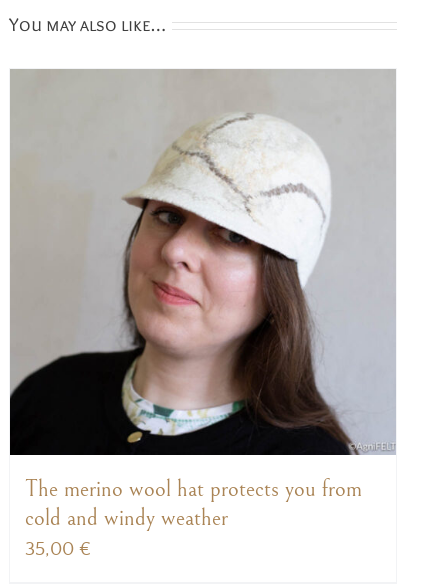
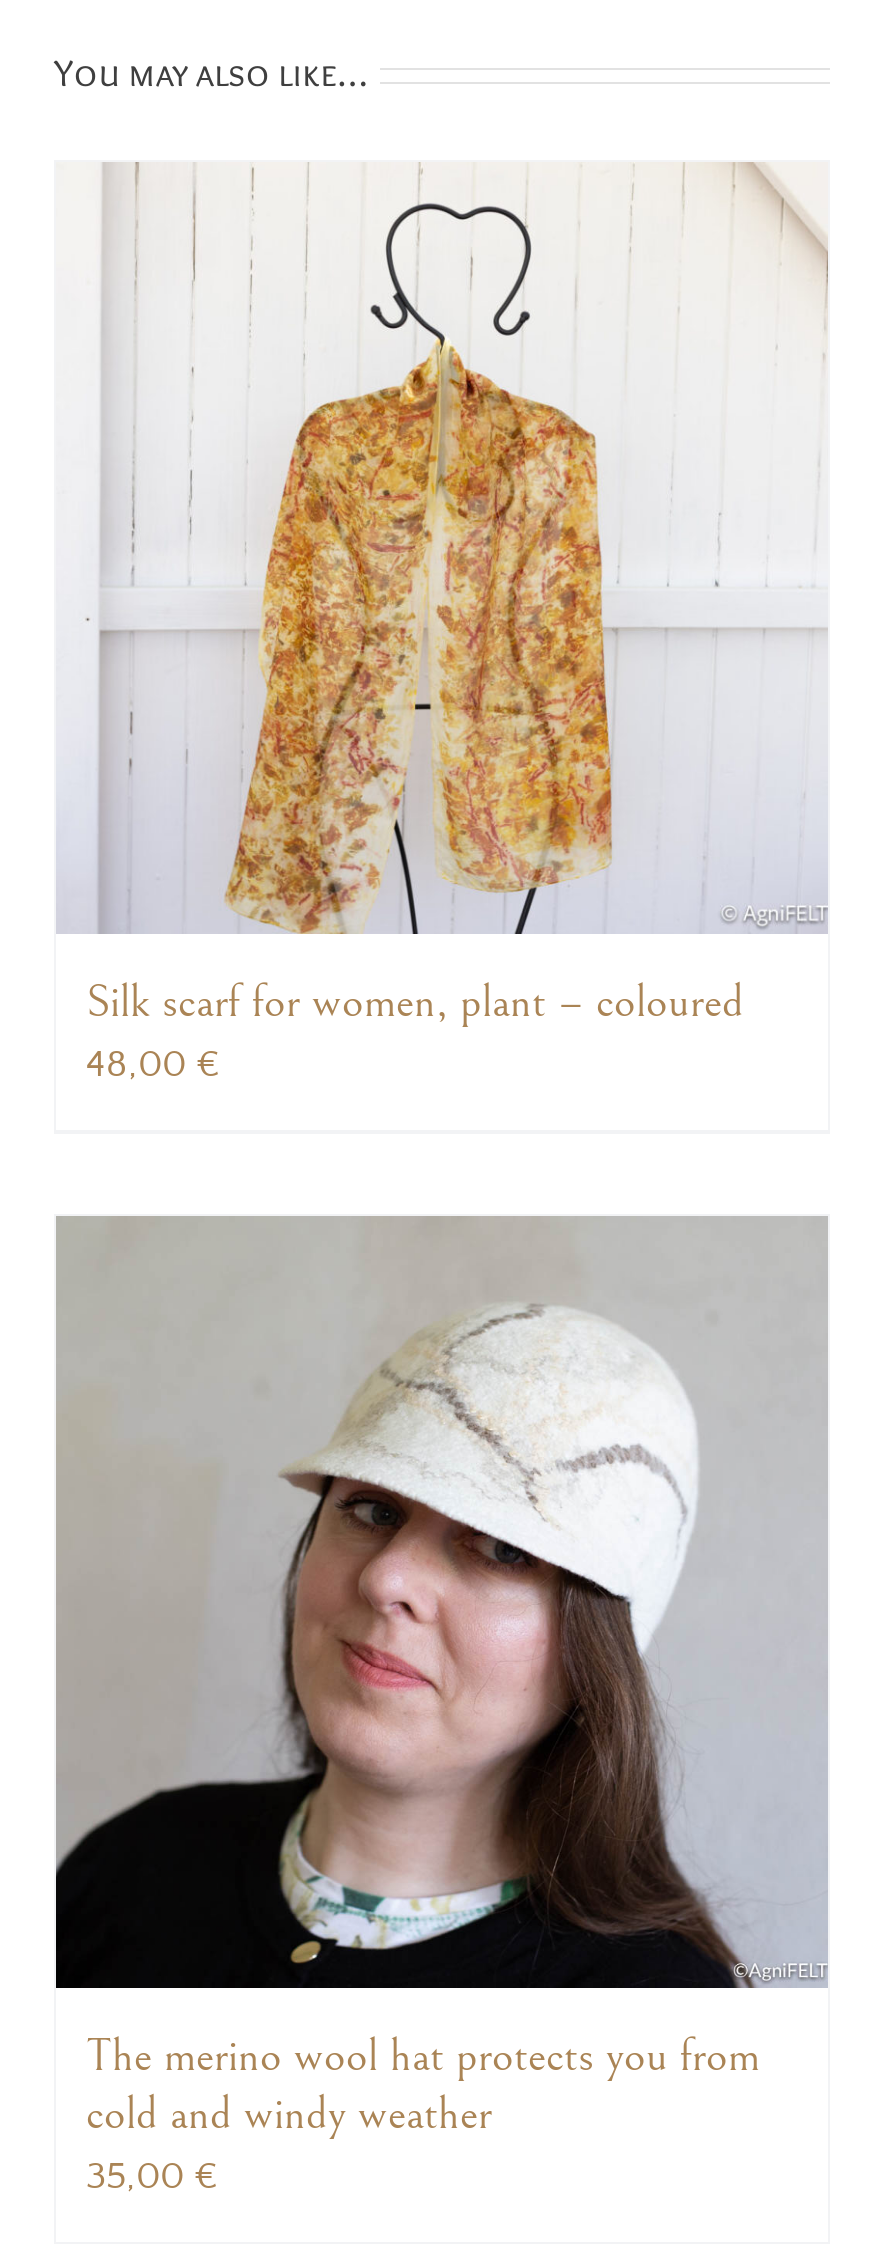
none -> [56,164,824,1086] [image] | Silk scarf for women, plant – coloured | 48,00 €

